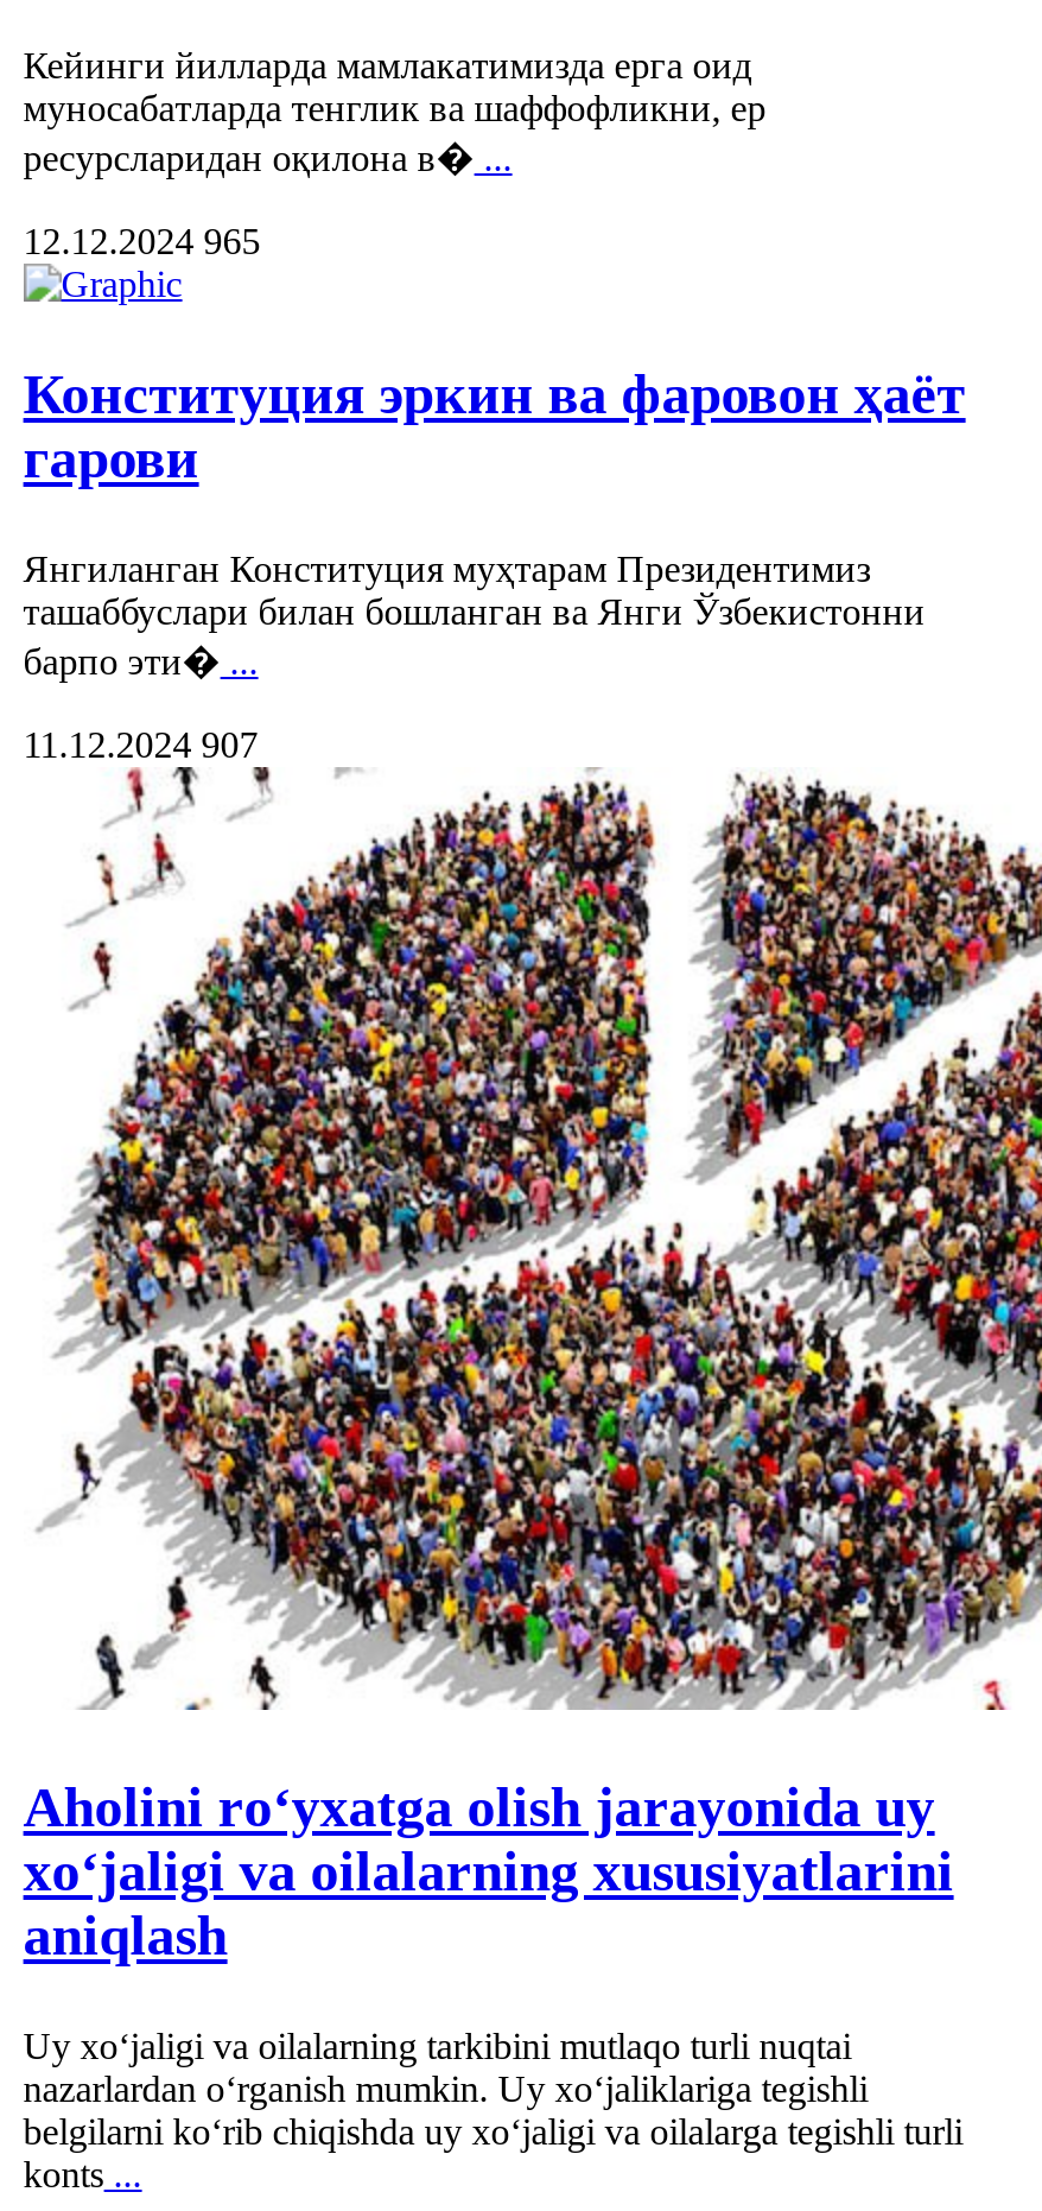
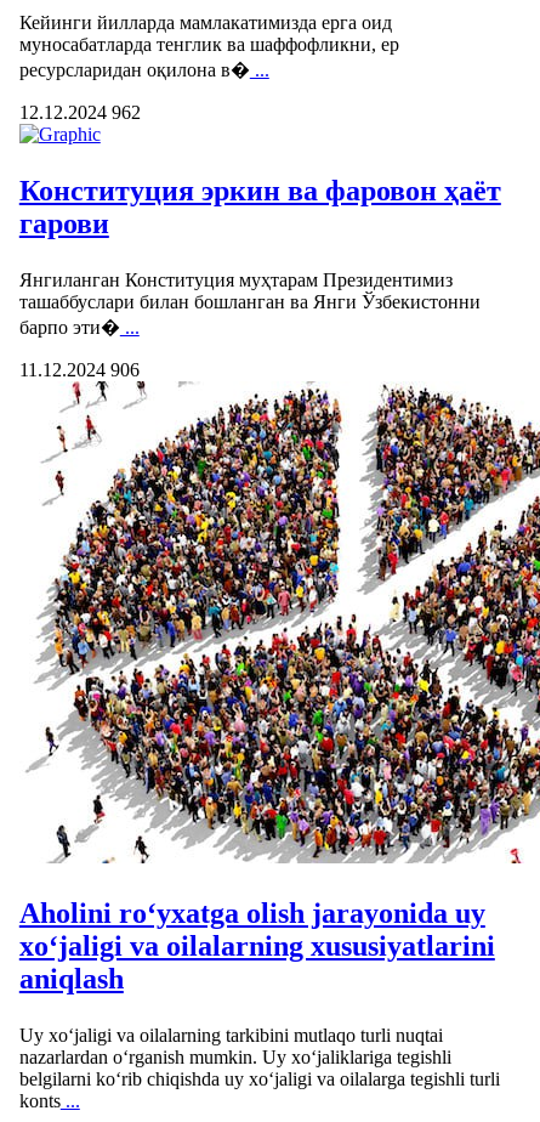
[23,220,261,260] 12.12.2024 965 -> [19,101,141,122] 12.12.2024 962
[23,723,258,764] 11.12.2024 907 -> [19,359,139,379] 11.12.2024 906

